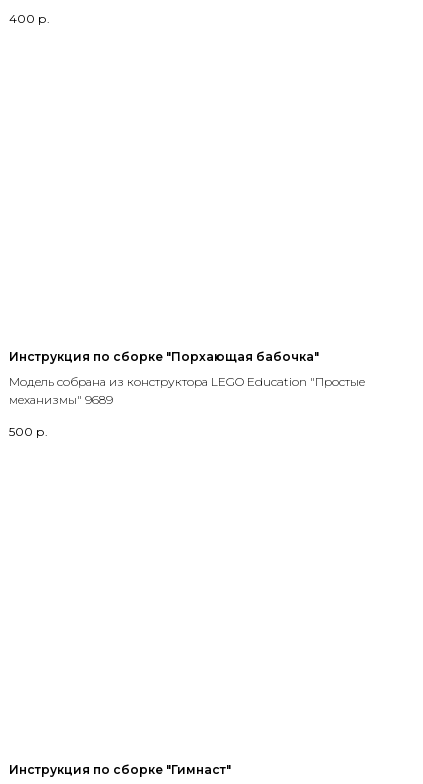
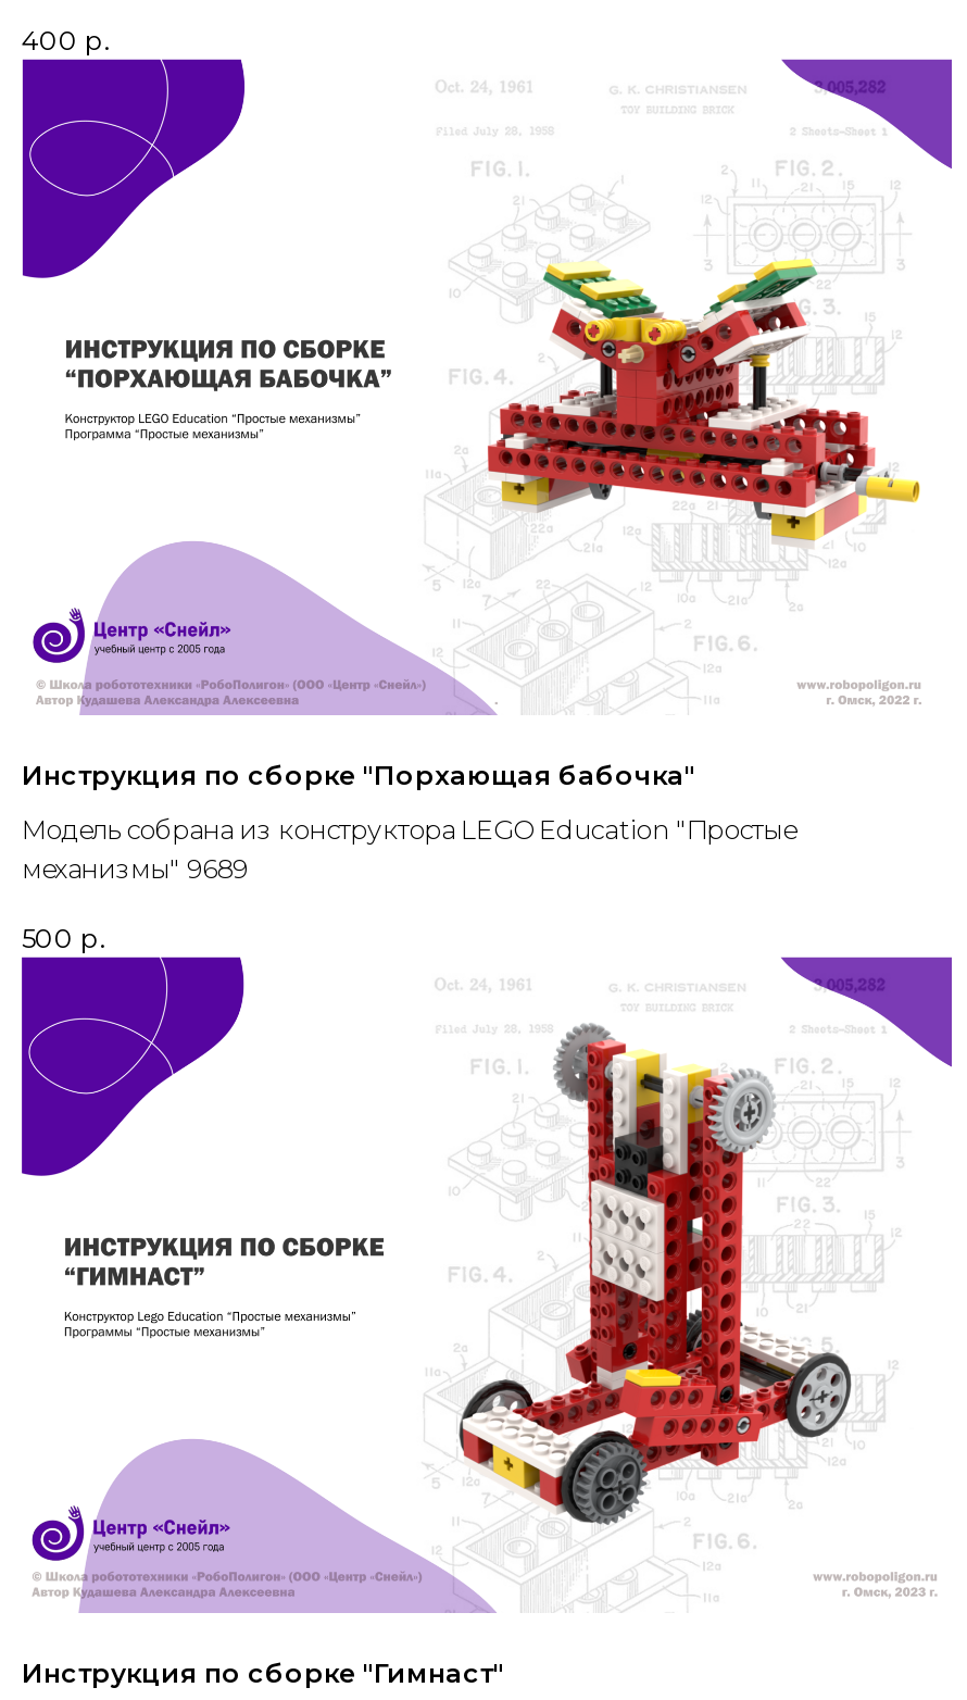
none -> [20,57,954,715] [image]
none -> [20,954,954,1613] [image]

